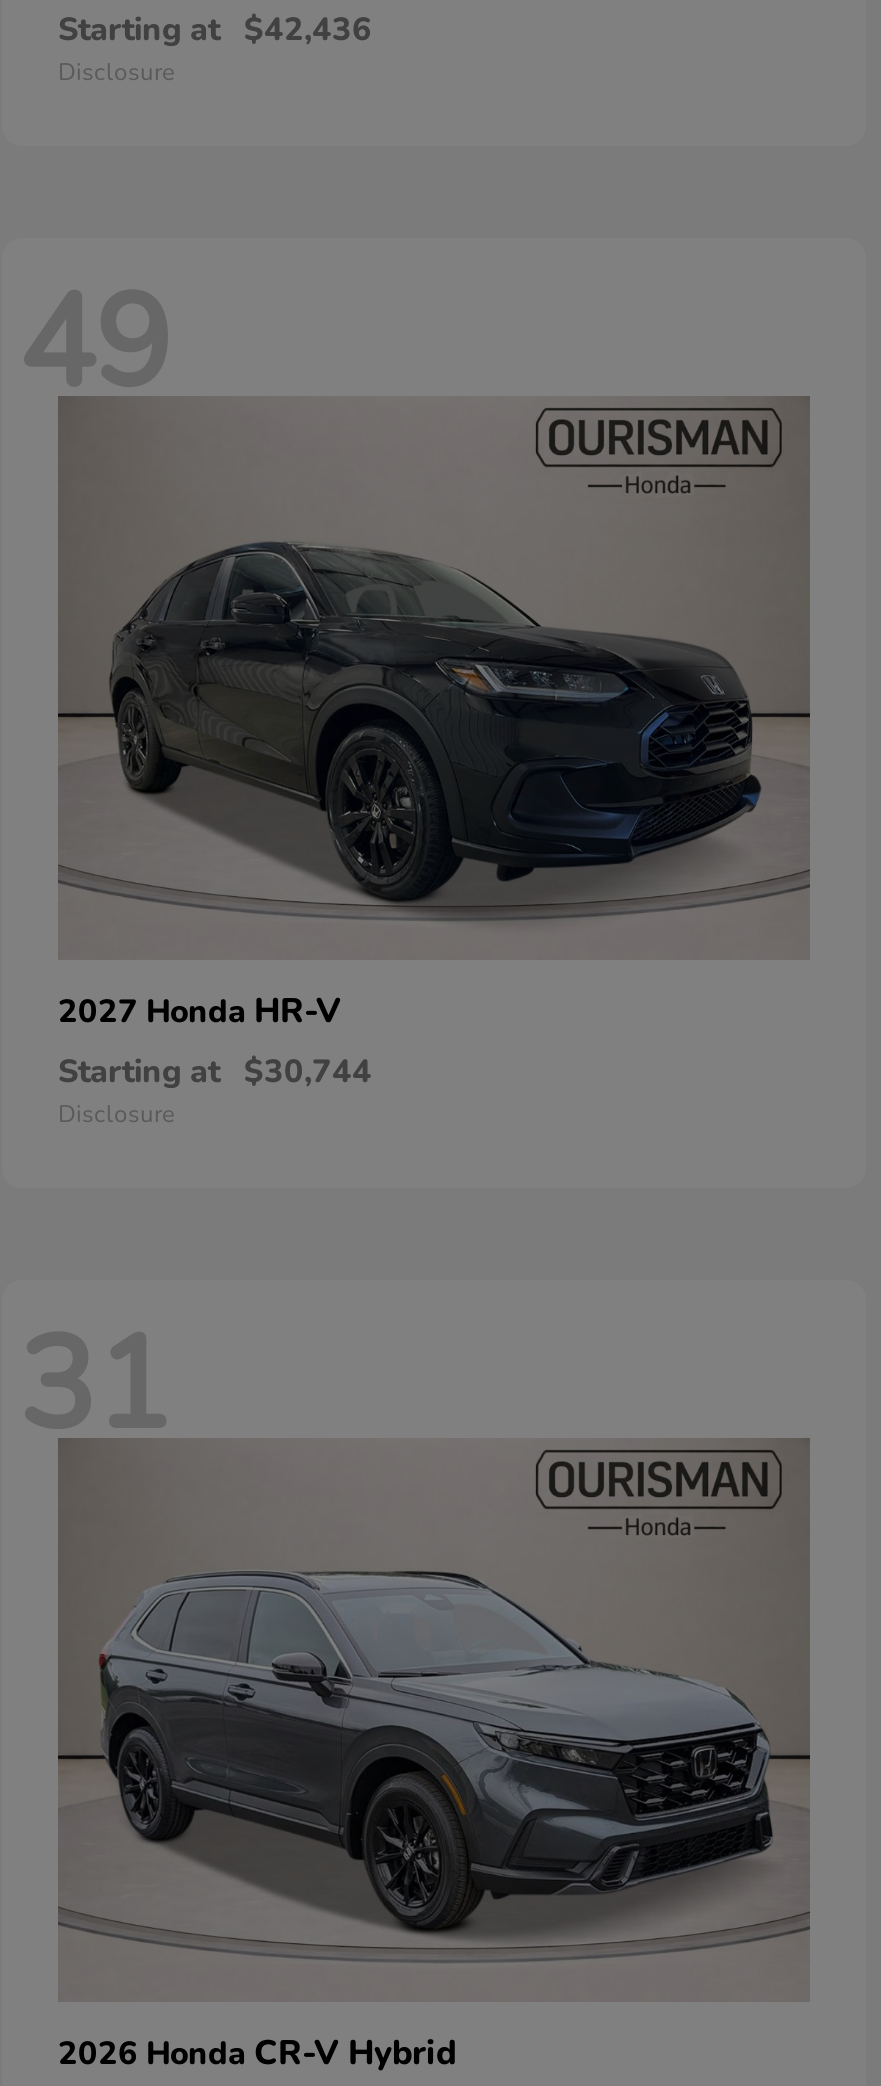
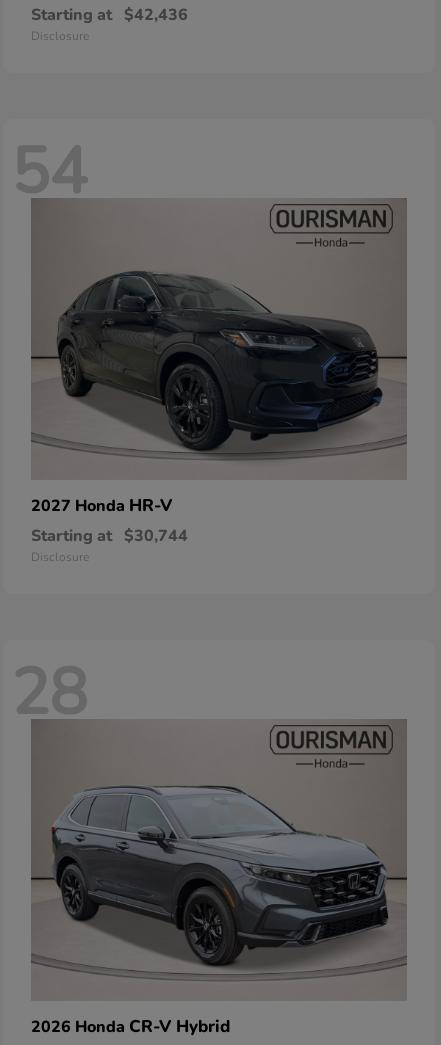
[18,255,170,431] 49 -> [11,128,87,216] 54
[18,1297,170,1473] 31 -> [11,649,87,737] 28

